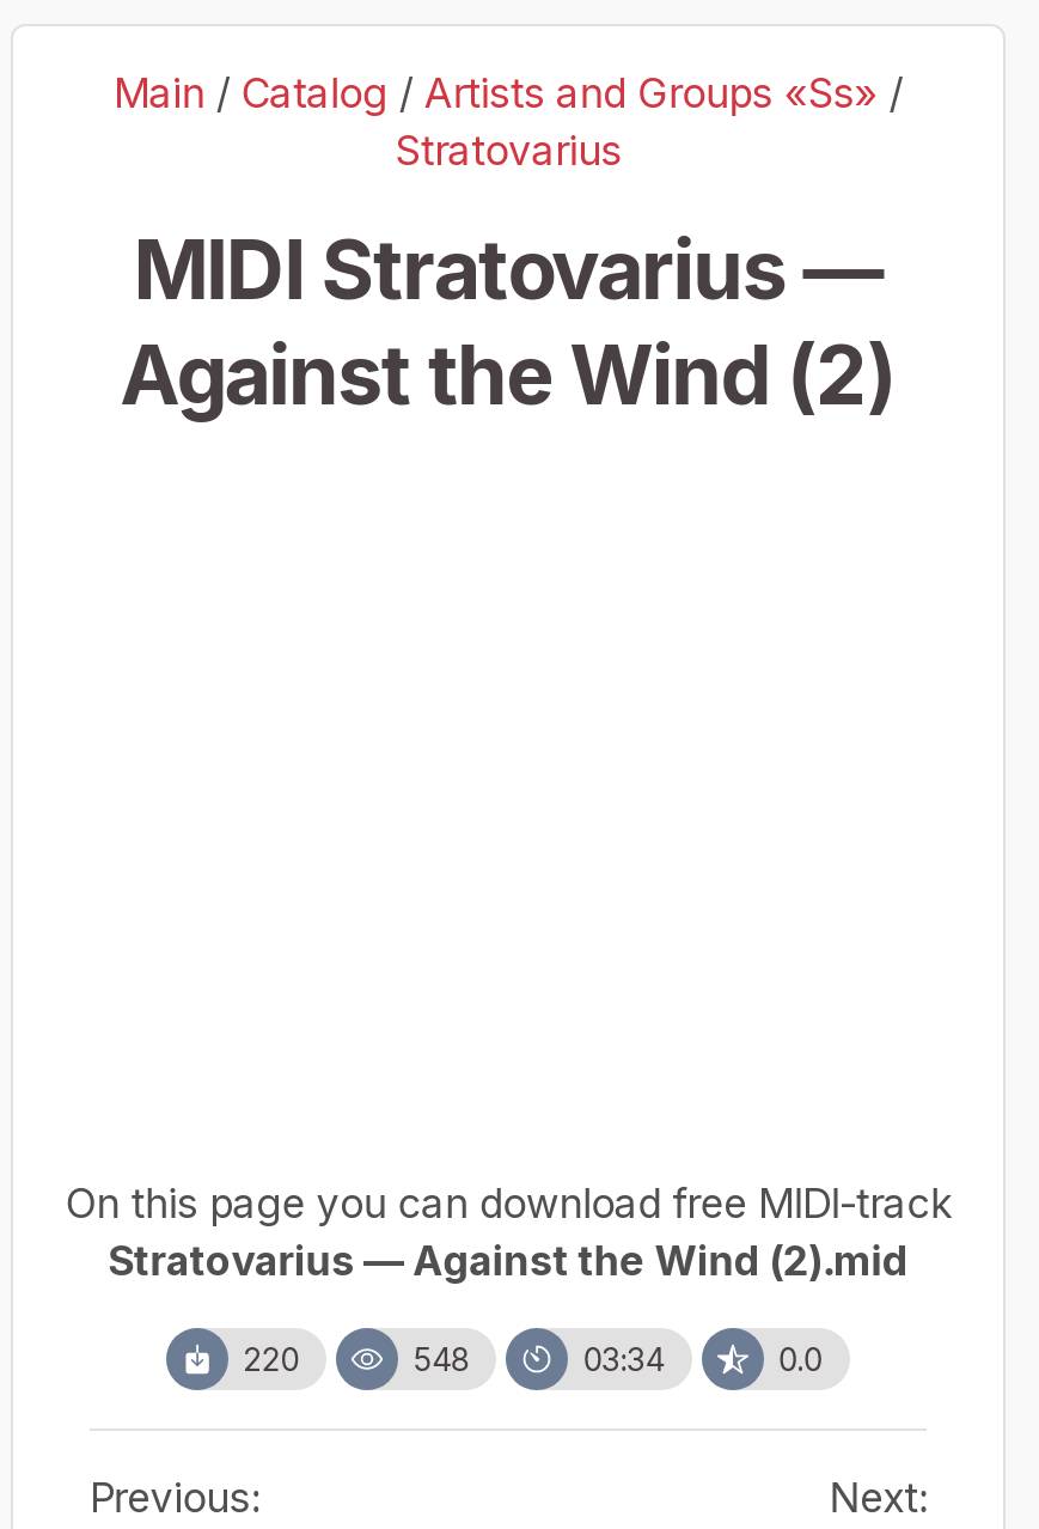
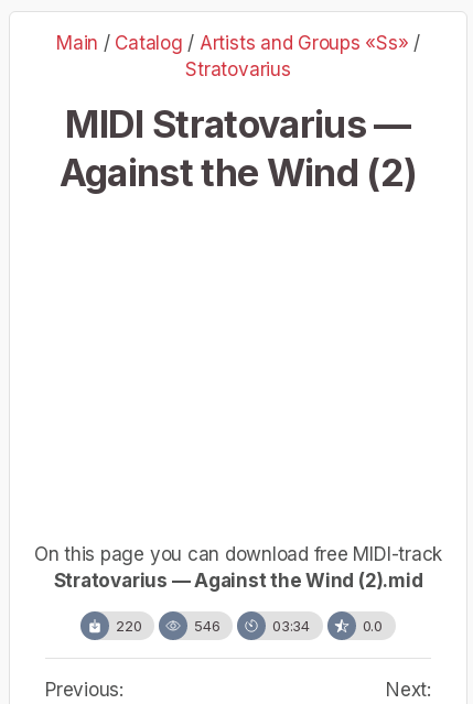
[413,1339,468,1377] 548 -> [194,616,220,634] 546

